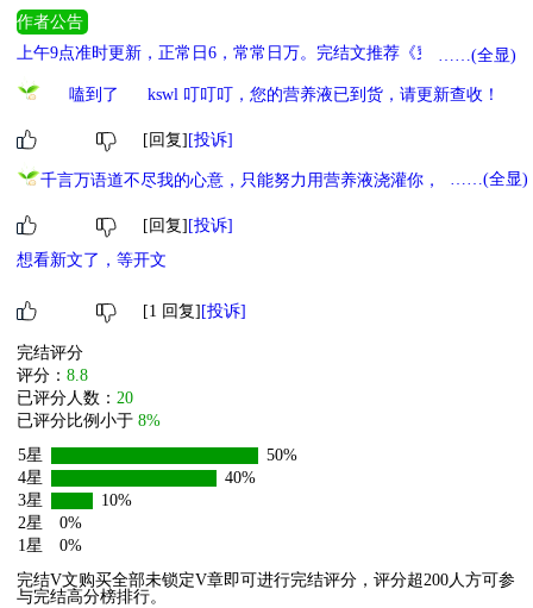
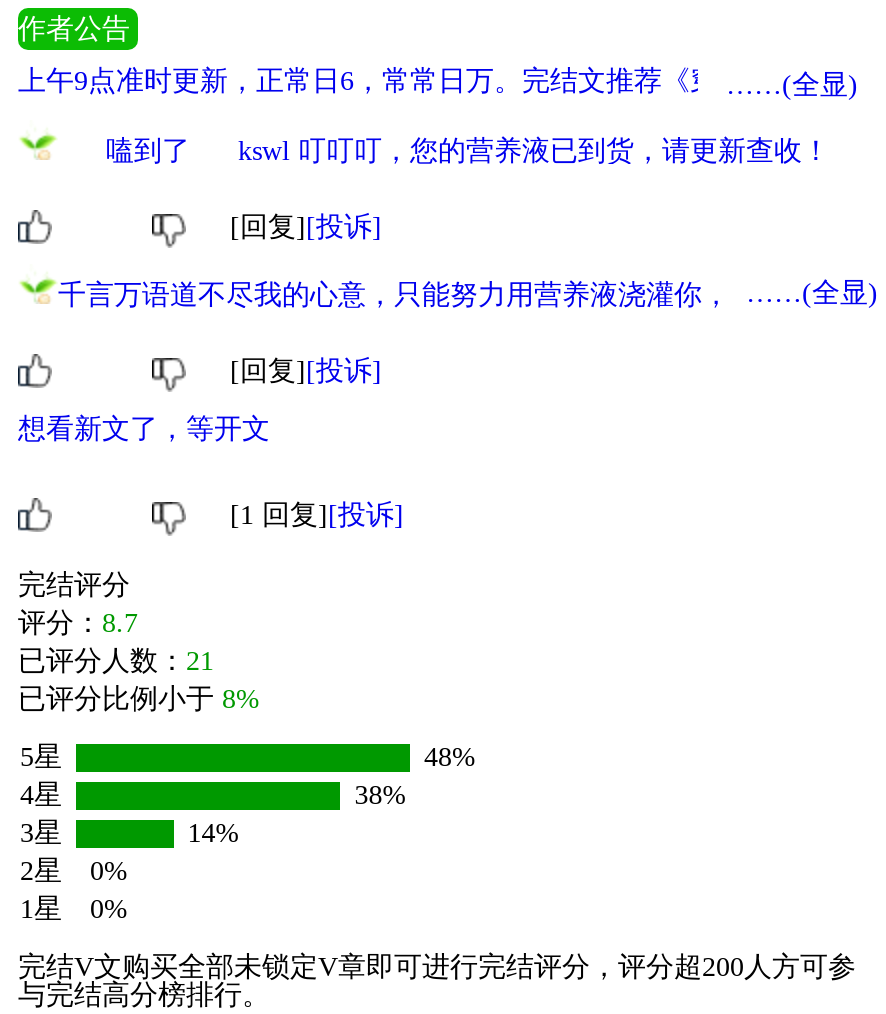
[17,366,88,384] 评分：8.8 -> [18,608,138,638] 评分：8.7
[17,389,133,407] 已评分人数：20 -> [18,646,214,676] 已评分人数：21
[266,446,297,464] 50% -> [424,742,476,772] 48%
[225,469,256,487] 40% -> [354,780,406,810] 38%
[101,491,132,509] 10% -> [187,818,239,848] 14%

